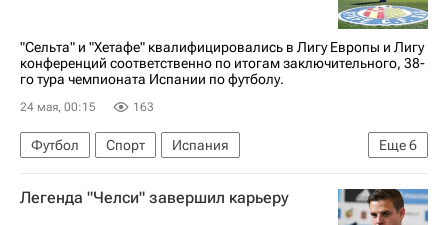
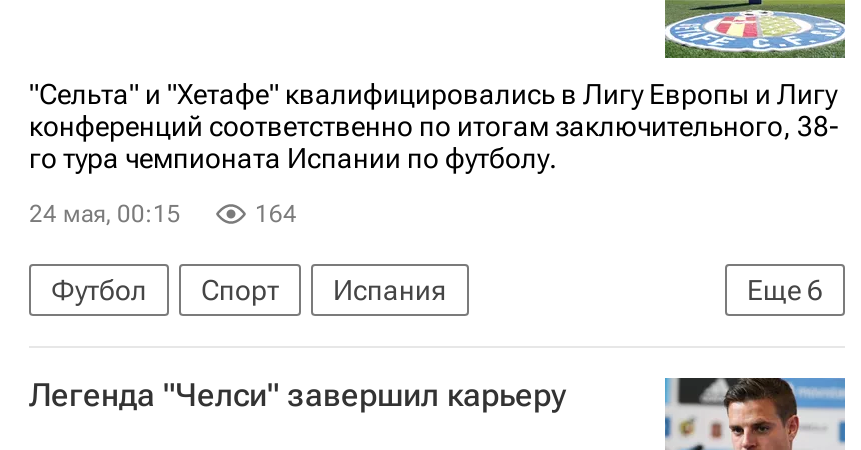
[133,100,154,114] 163 -> [255,200,297,228] 164

